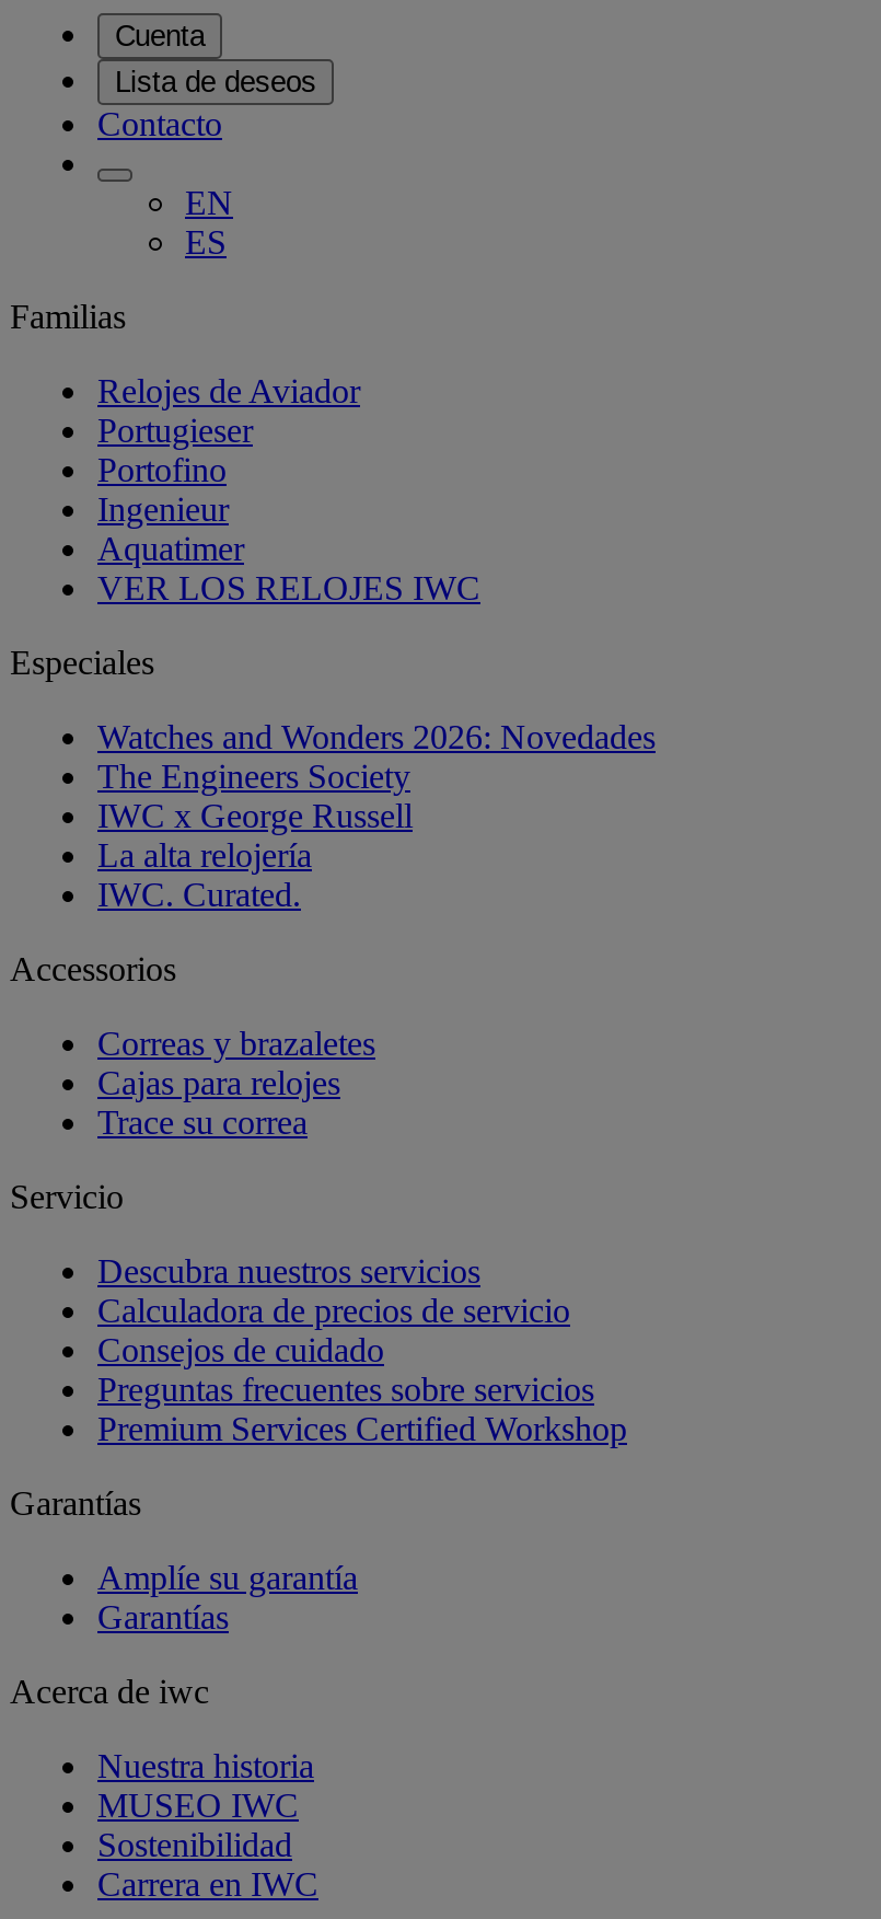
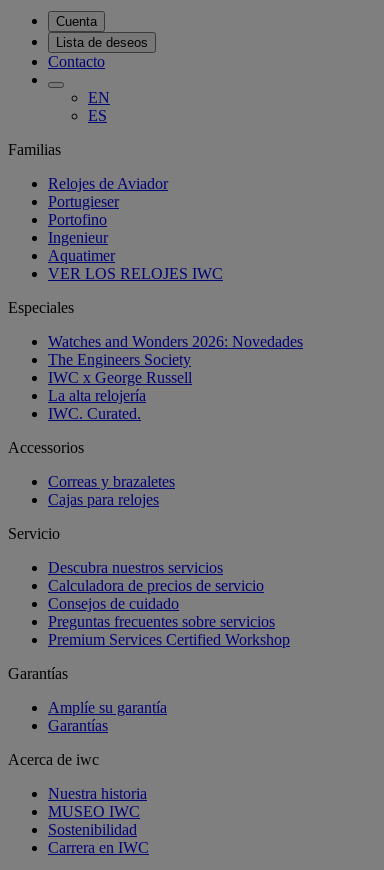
[97,1105,308,1142] Trace su correa -> none

